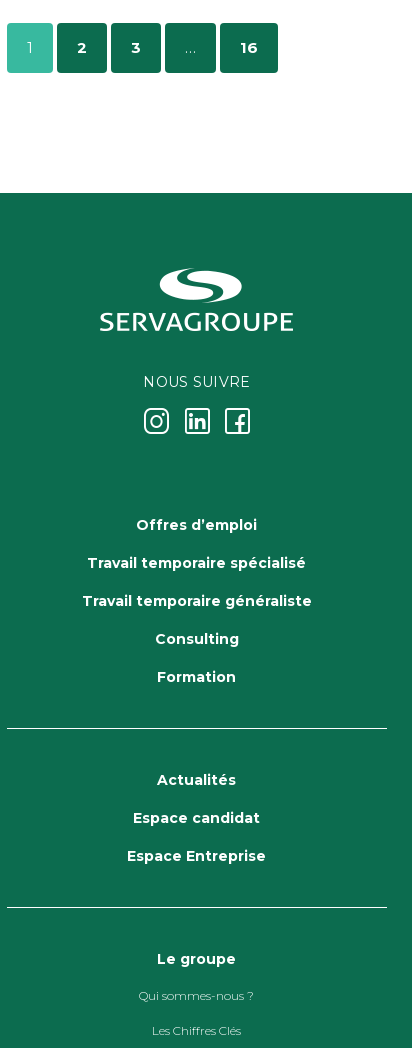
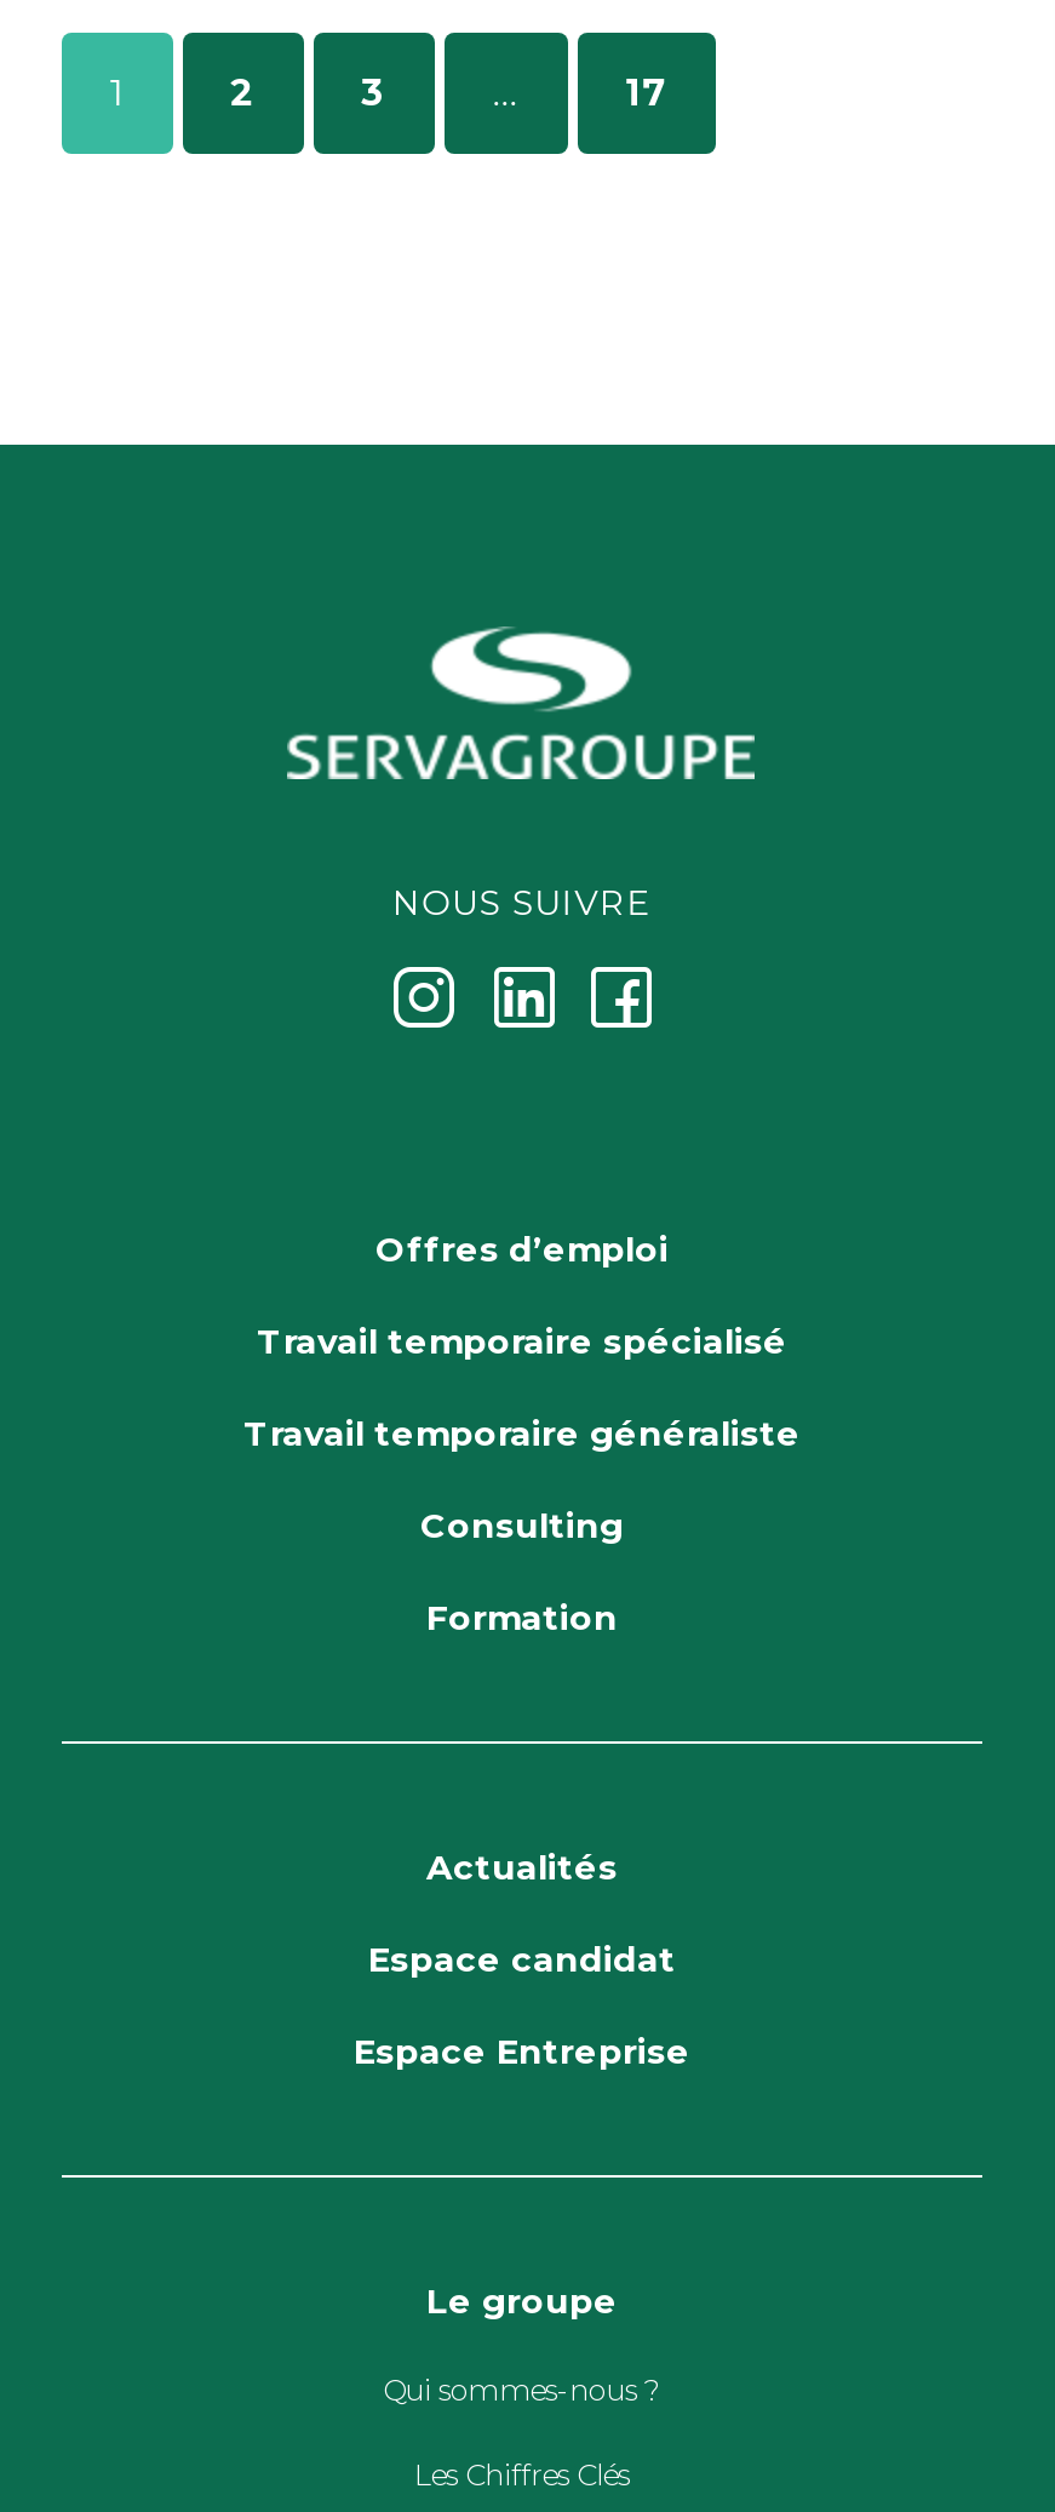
[240,38,258,57] 16 -> [625,69,666,115] 17

